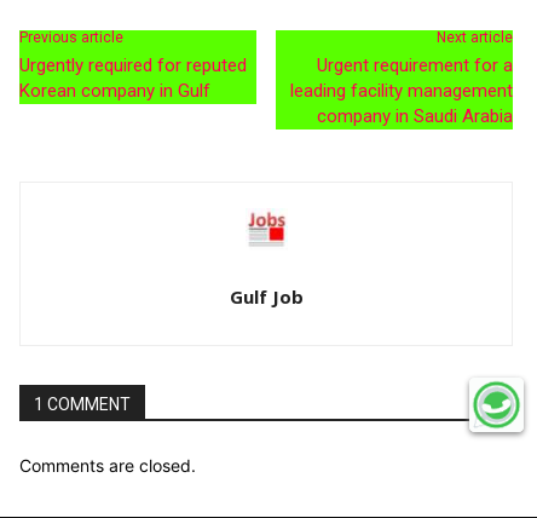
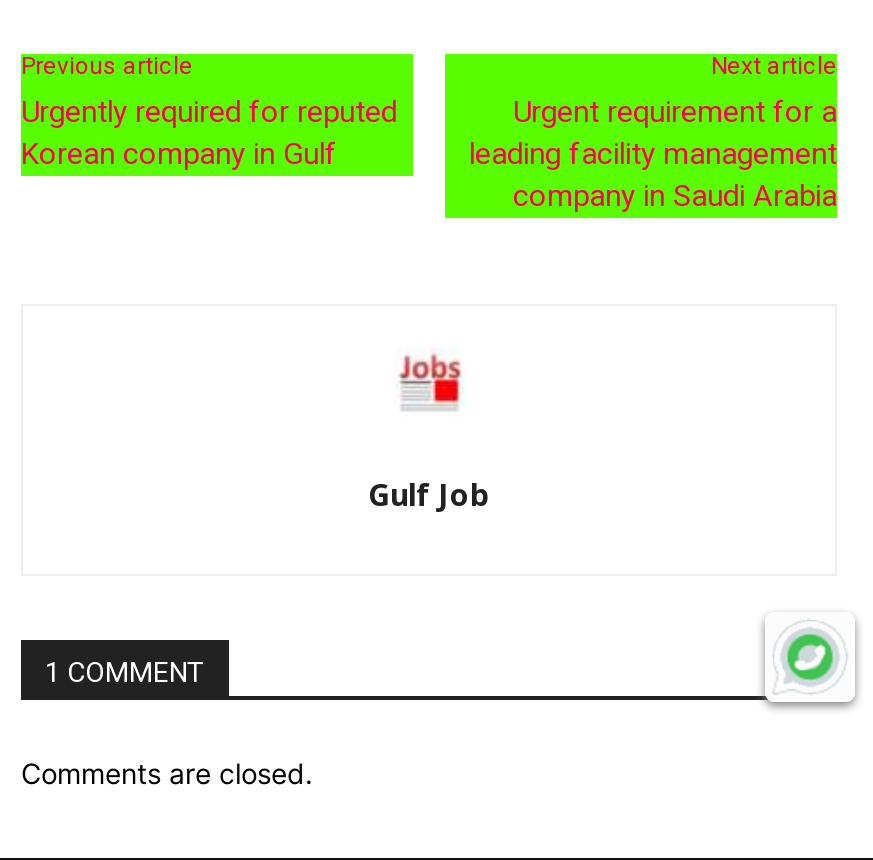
[468,385,525,437] [image] -> [769,638,851,724] [image]

